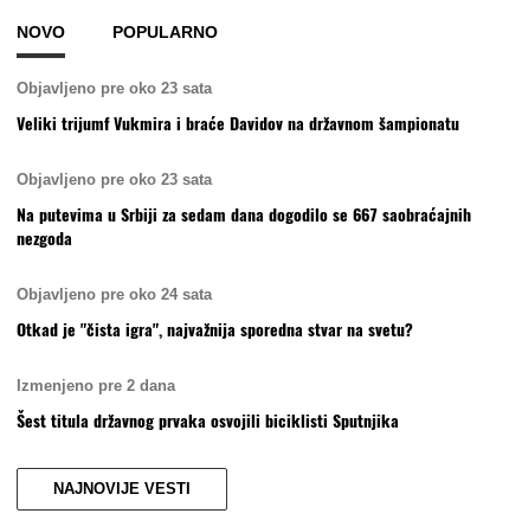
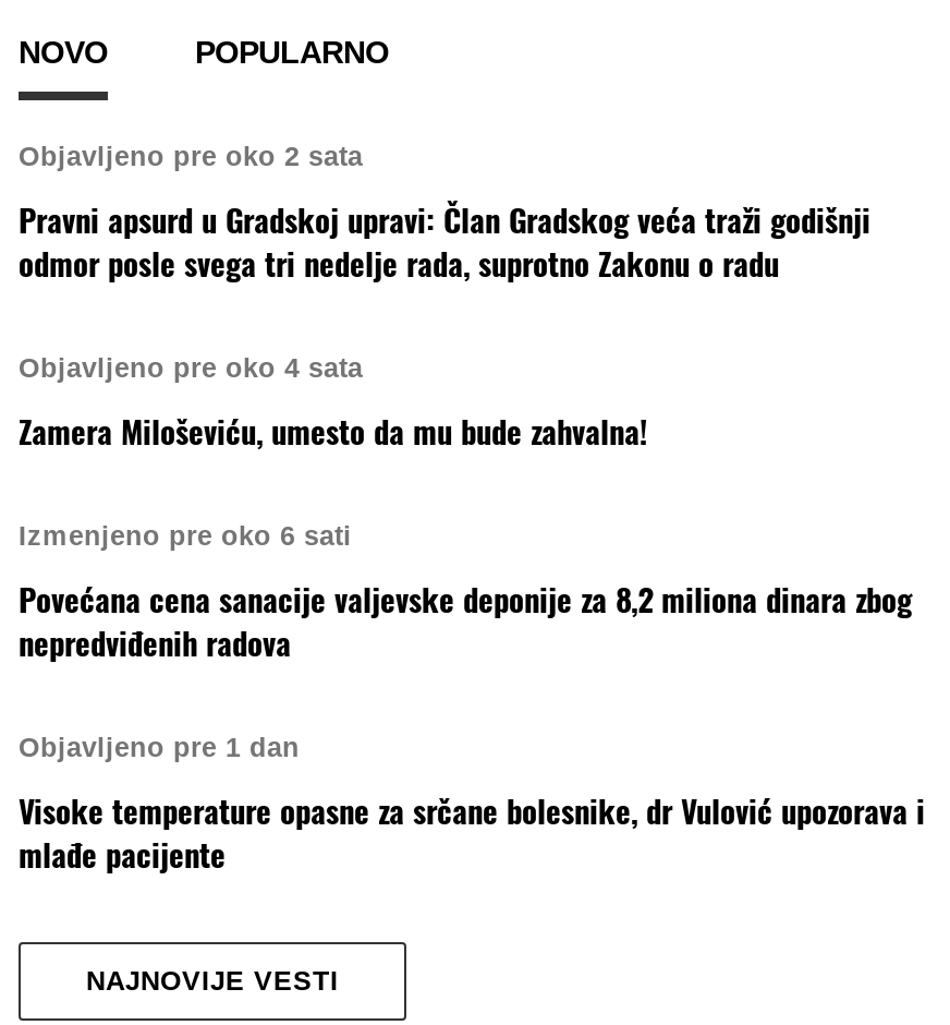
[17,81,212,98] Objavljeno pre oko 23 sata -> [19,143,363,173] Objavljeno pre oko 2 sata
[17,112,459,136] Veliki trijumf Vukmira i braće Davidov na državnom šampionatu -> [19,199,870,287] Pravni apsurd u Gradskoj upravi: Član Gradskog veća traži godišnji | odmor posle svega tri nedelje rada, suprotno Zakonu o radu
[17,172,212,189] Objavljeno pre oko 23 sata -> [19,354,363,385] Objavljeno pre oko 4 sata
[17,203,471,250] Na putevima u Srbiji za sedam dana dogodilo se 667 saobraćajnih | nezgoda -> [19,411,648,454] Zamera Miloševiću, umesto da mu bude zahvalna!
[17,287,212,304] Objavljeno pre oko 24 sata -> [19,522,352,553] Izmenjeno pre oko 6 sati
[17,318,413,342] Otkad je "čista igra", najvažnija sporedna stvar na svetu? -> [19,579,912,666] Povećana cena sanacije valjevske deponije za 8,2 miliona dinara zbog | nepredviđenih radova
[17,378,175,395] Izmenjeno pre 2 dana -> [19,734,300,764] Objavljeno pre 1 dan
[17,409,399,433] Šest titula državnog prvaka osvojili biciklisti Sputnjika -> [19,790,925,878] Visoke temperature opasne za srčane bolesnike, dr Vulović upozorava i | mlađe pacijente

